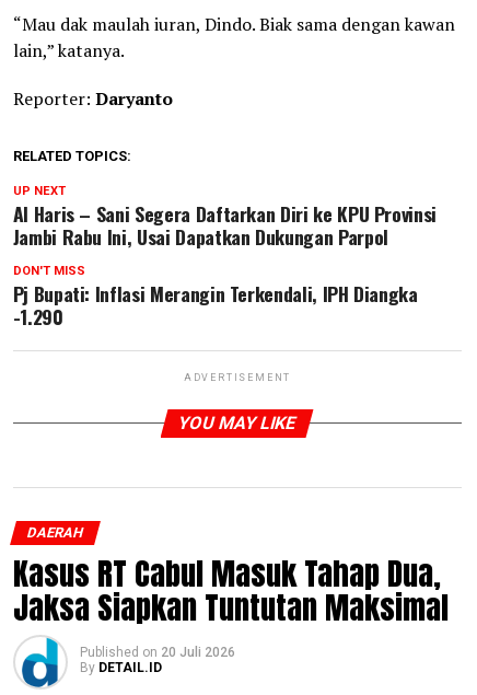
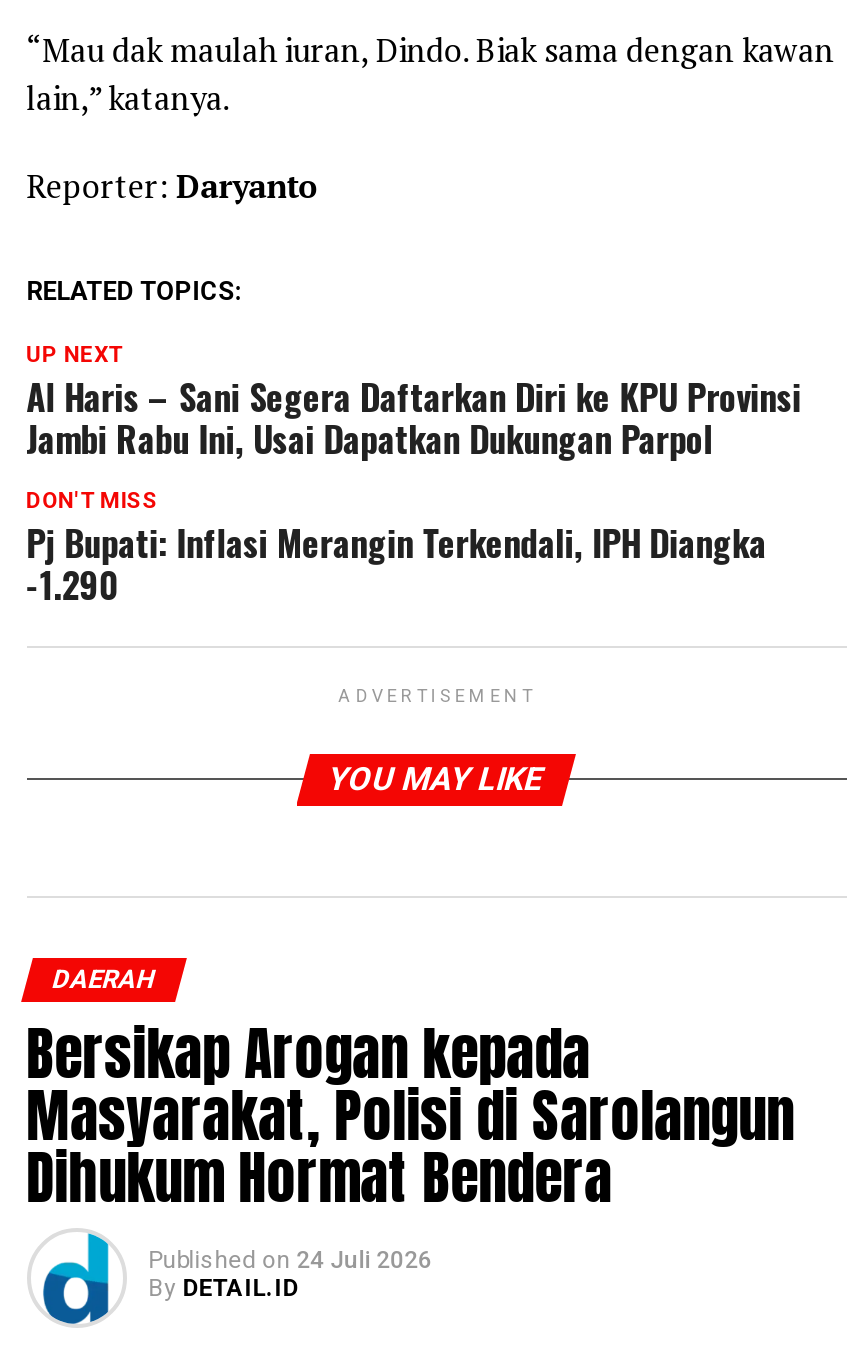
[13,549,448,660] Kasus RT Cabul Masuk Tahap Dua, | Jaksa Siapkan Tuntutan Maksimal | Published on 20 Juli 2026 -> [26,1010,794,1274] Bersikap Arogan kepada | Masyarakat, Polisi di Sarolangun | Dihukum Hormat Bendera | Published on 24 Juli 2026

